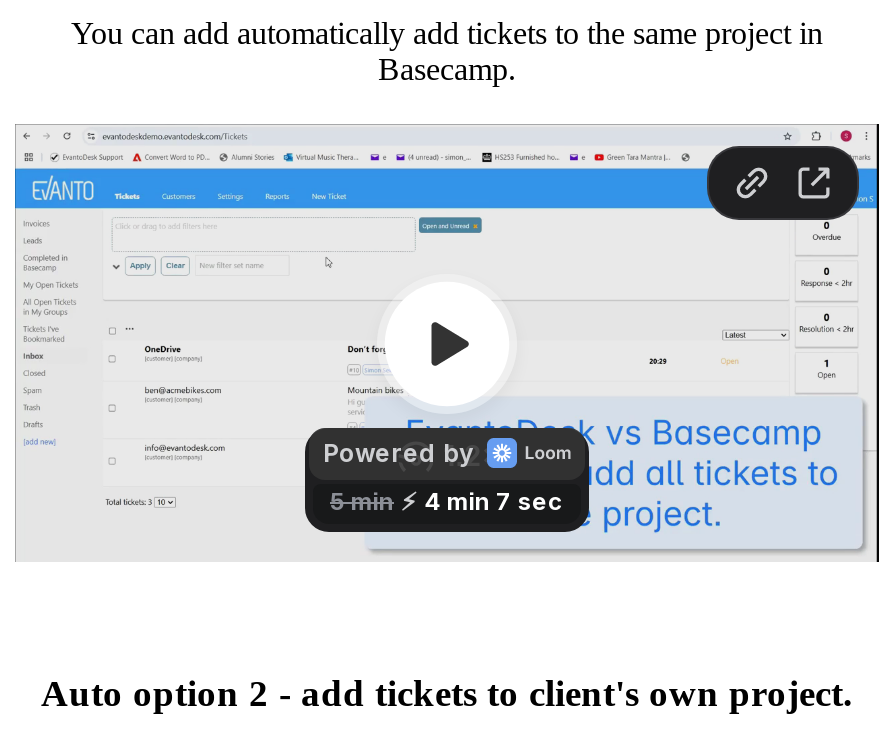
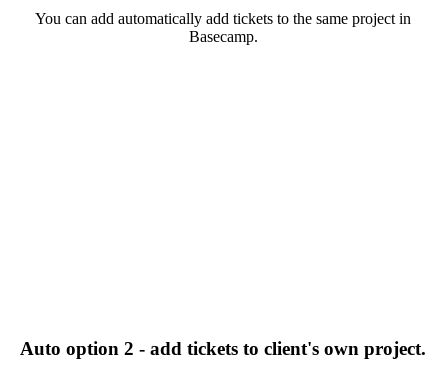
[13,122,881,564] [image] -> none

